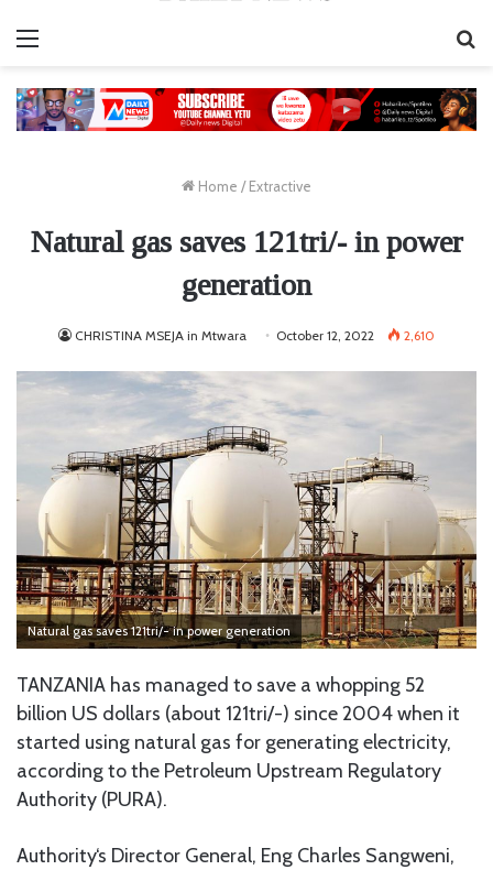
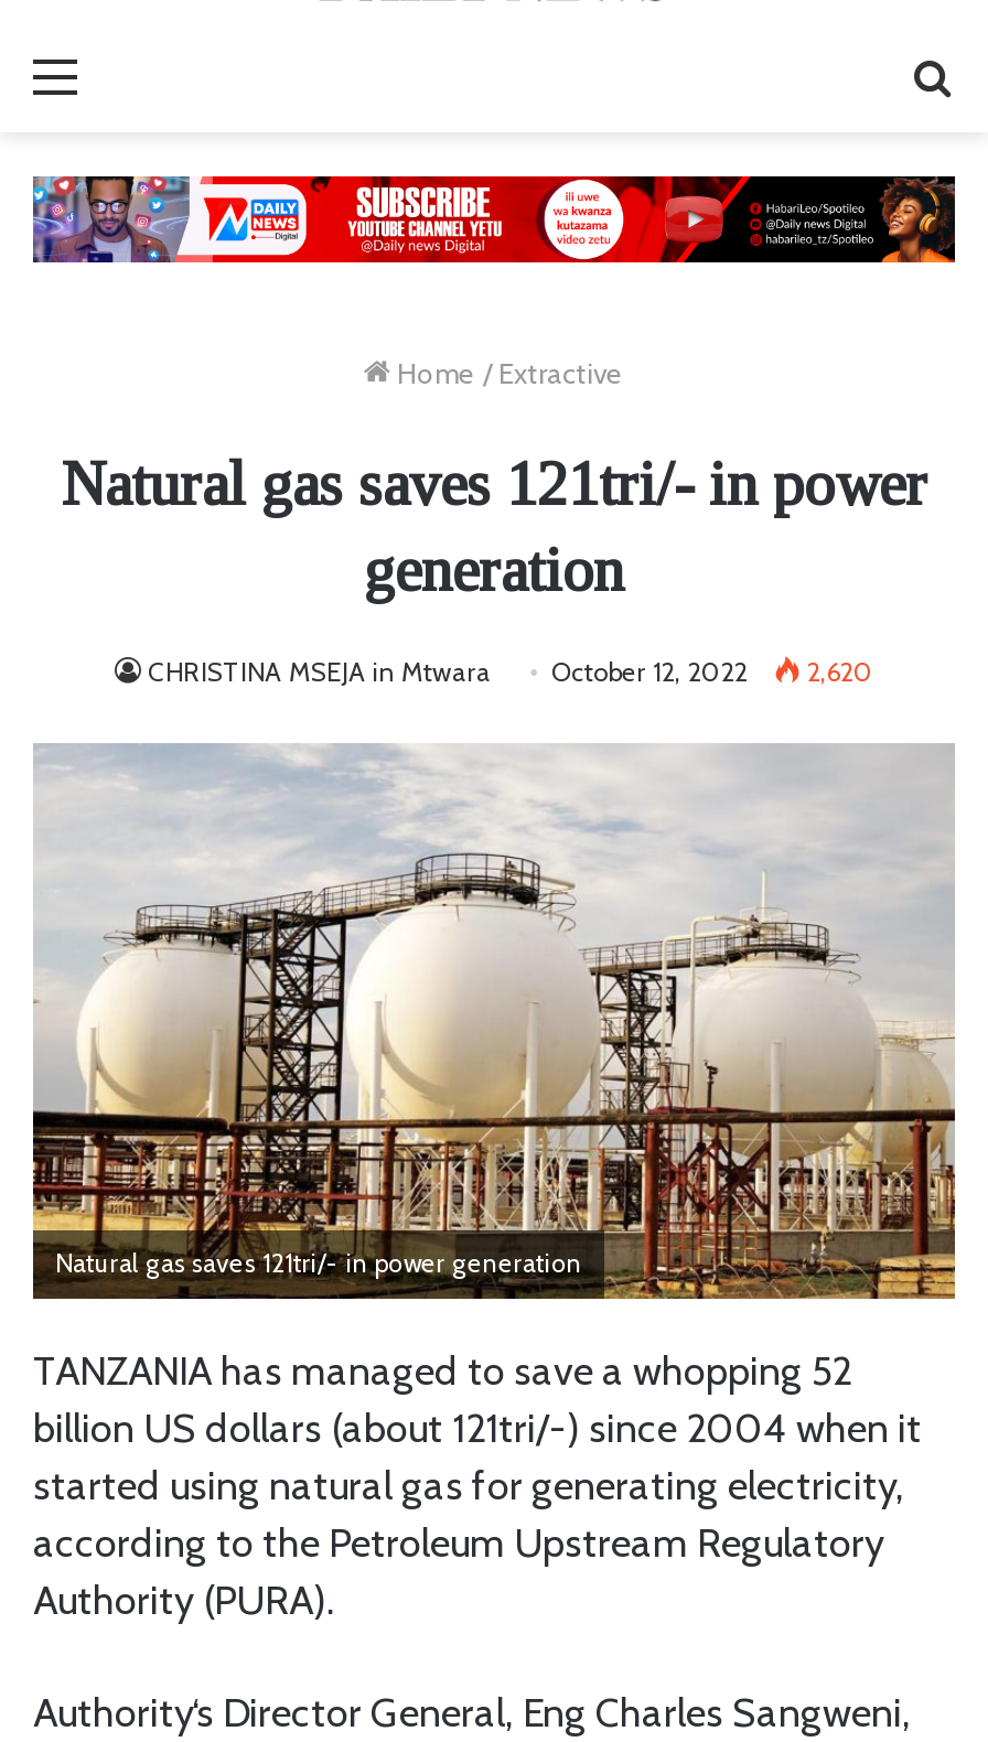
[75,327,435,343] CHRISTINA MSEJA in Mtwara October 12, 2022 2,610 -> [148,654,873,688] CHRISTINA MSEJA in Mtwara October 12, 2022 2,620

